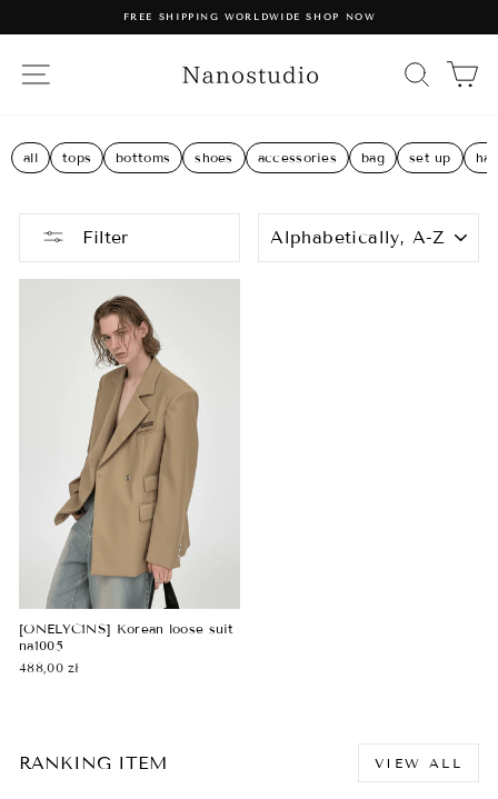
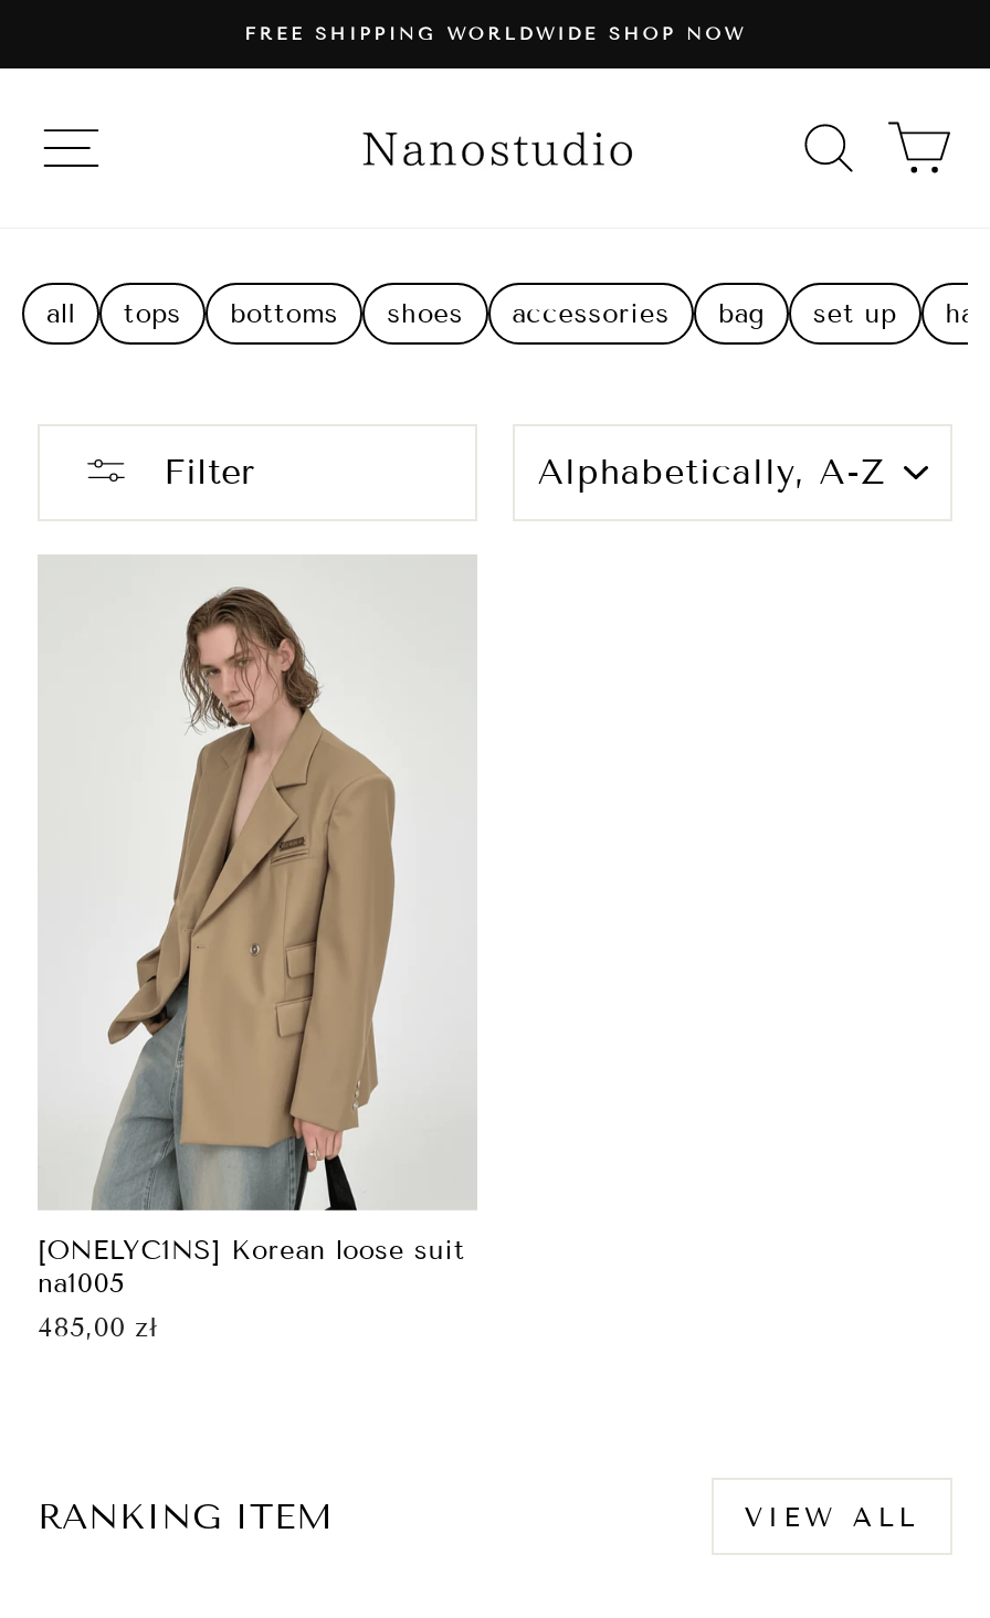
[19,659,80,676] 488,00 zł -> [38,1310,158,1343] 485,00 zł

